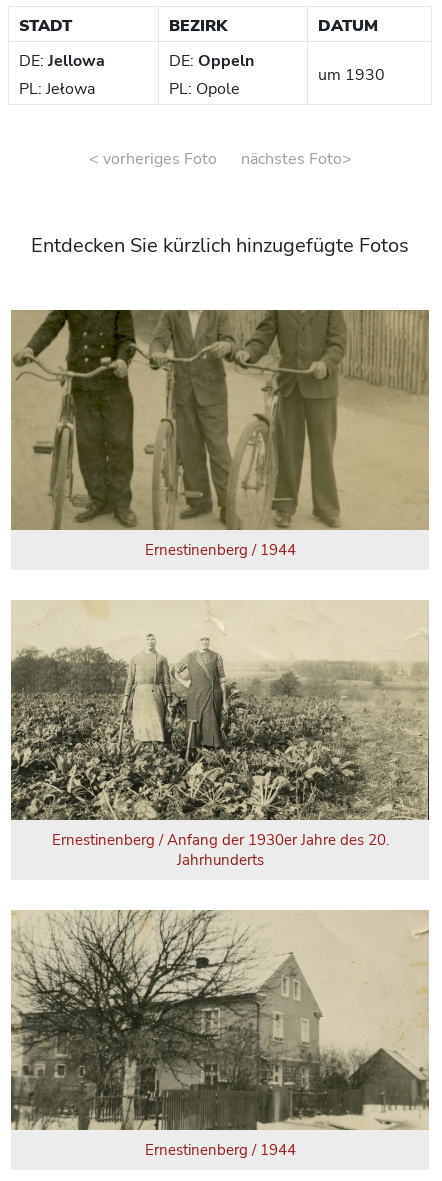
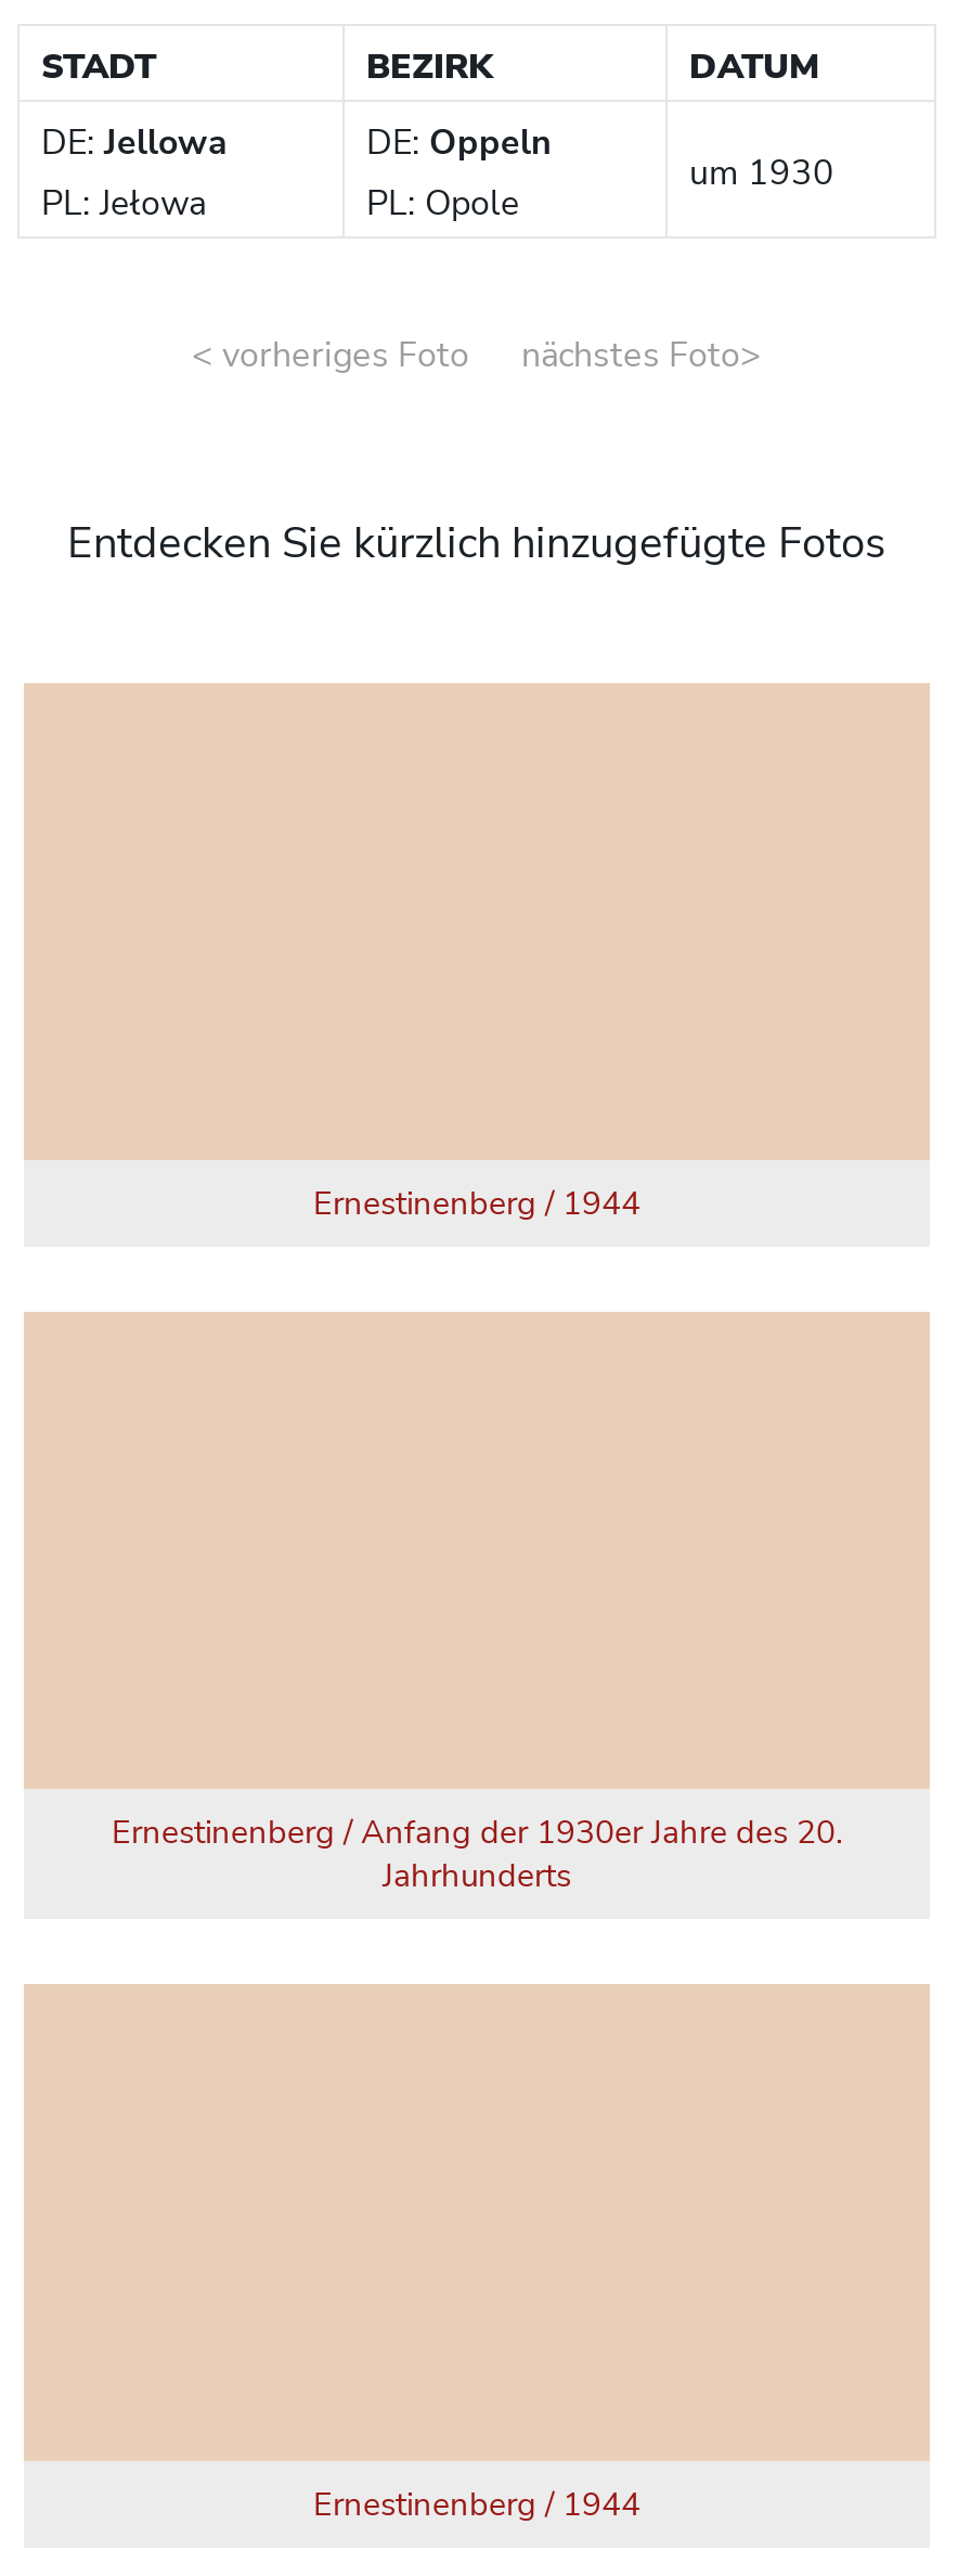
[11,309,429,531] [image] -> none
[10,633,430,821] [image] -> none
[10,910,430,1131] [image] -> none

